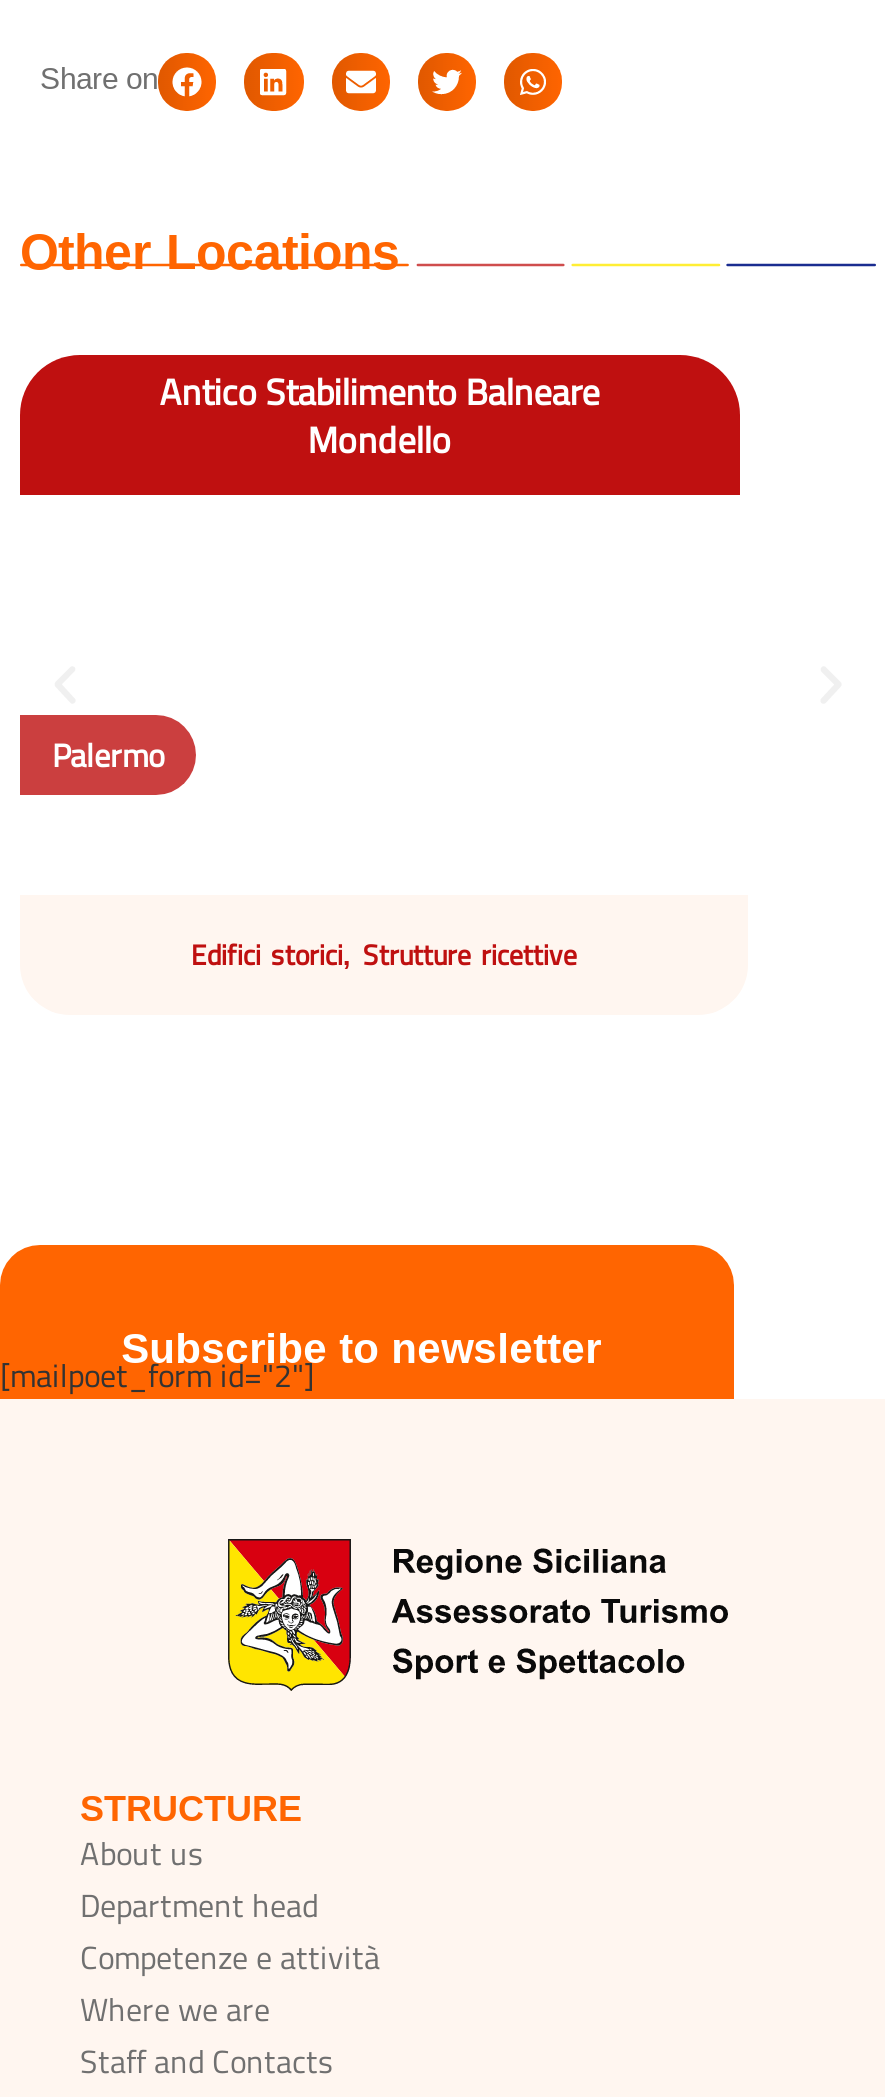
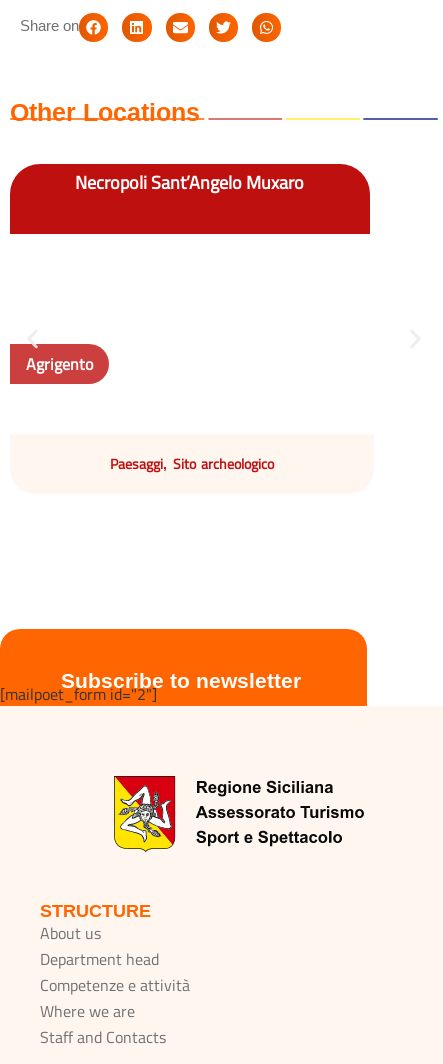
[160,366,600,468] Antico Stabilimento Balneare | Mondello -> [75,169,304,196] Necropoli Sant’Angelo Muxaro
[52,732,164,780] Palermo -> [26,352,93,376] Agrigento
[191,934,577,976] Edifici storici, Strutture ricettive -> [110,453,274,474] Paesaggi, Sito archeologico

